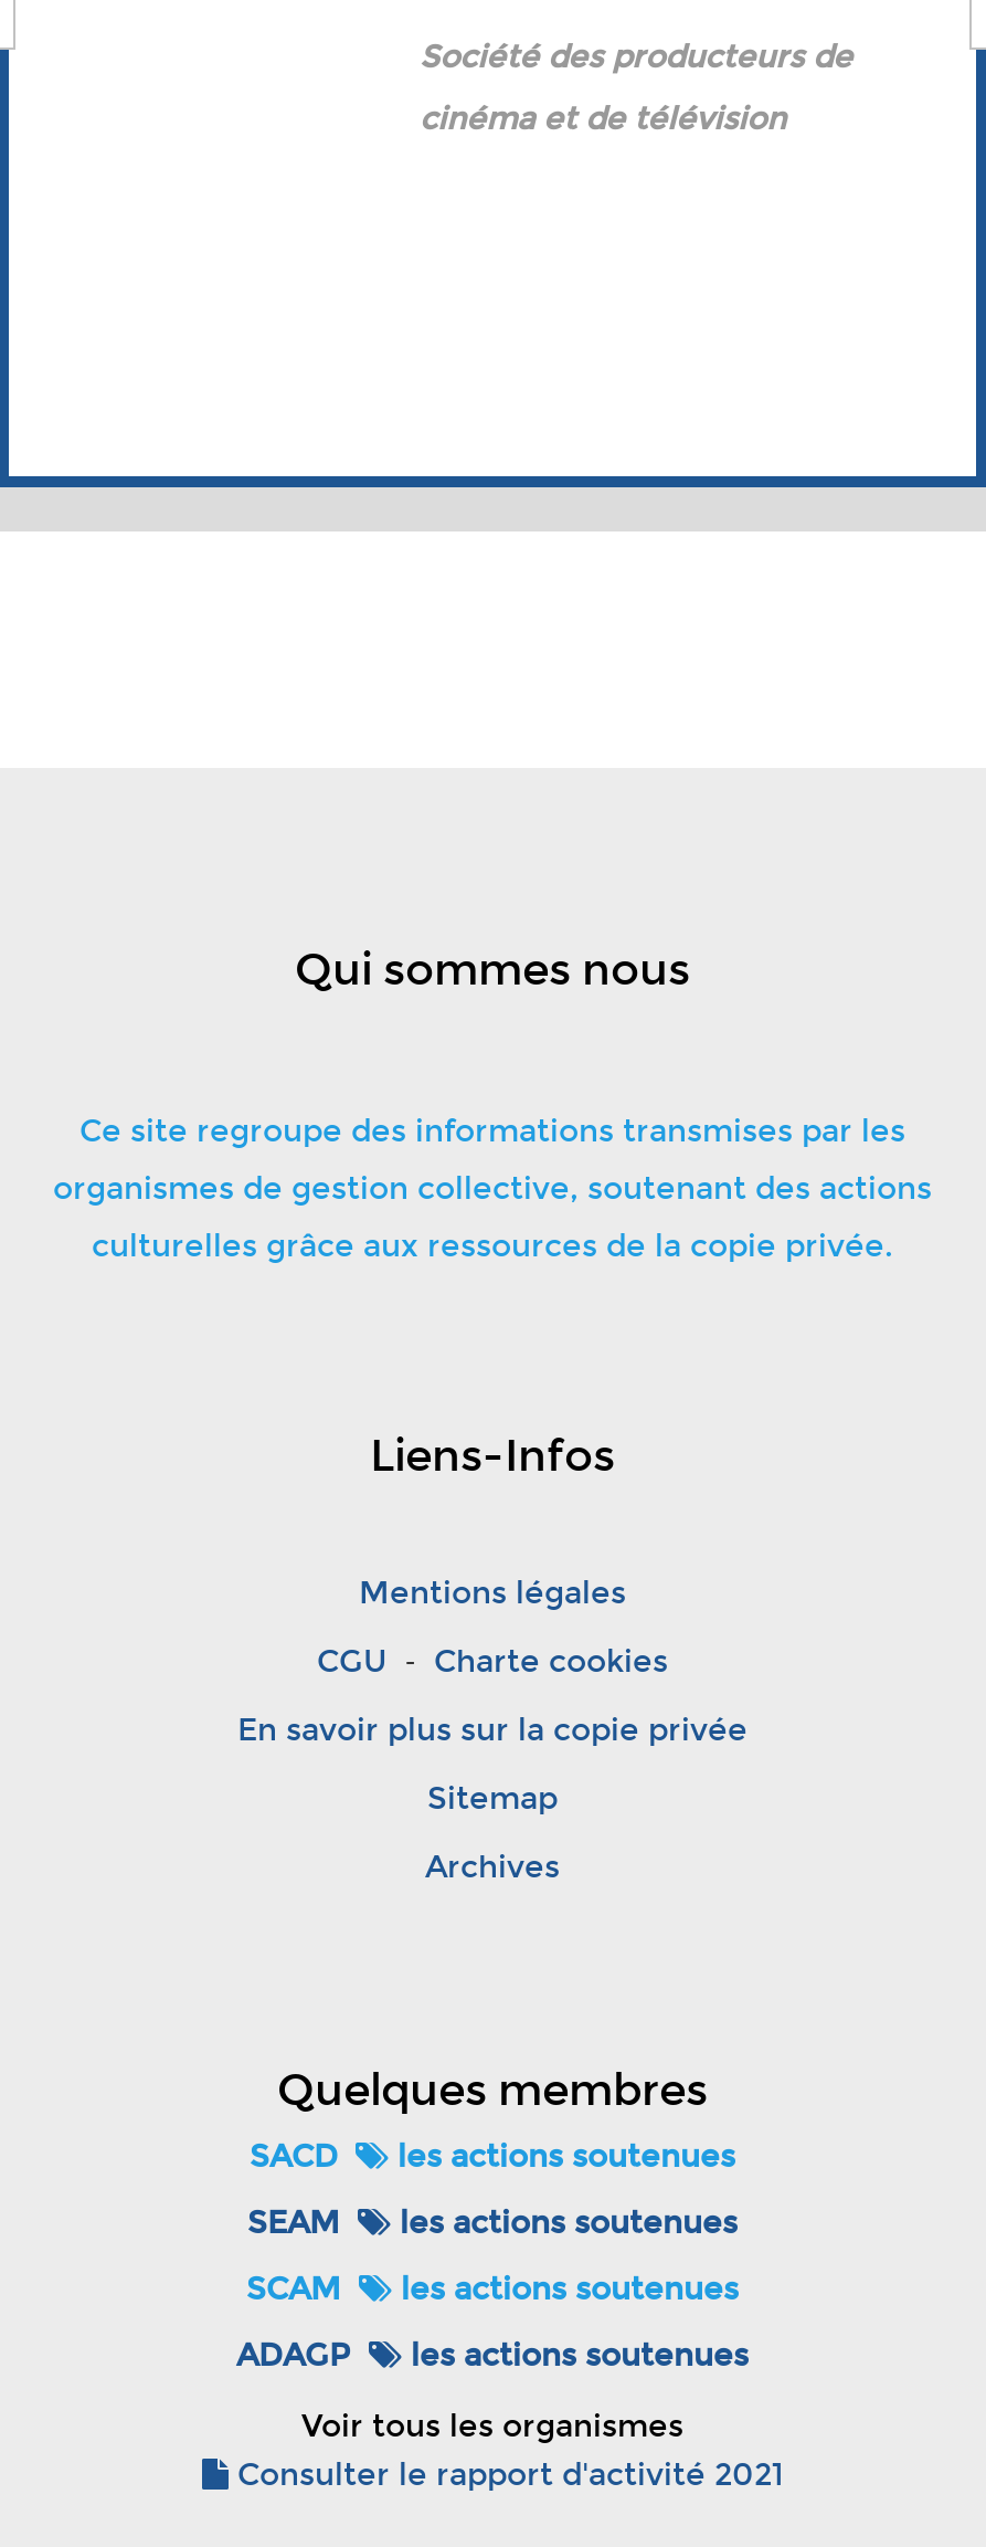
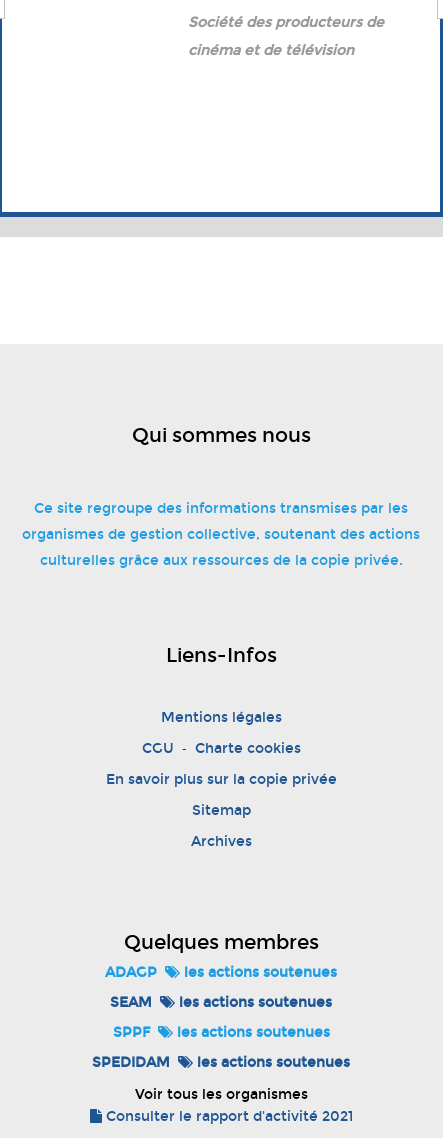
[250,2138,338,2176] SACD -> none
[246,2271,341,2308] SCAM -> [112,1024,149,1041] SPPF
moved [236,2337,351,2375] -> [105,964,157,981]: ADAGP
none -> [92,1054,170,1071] SPEDIDAM

